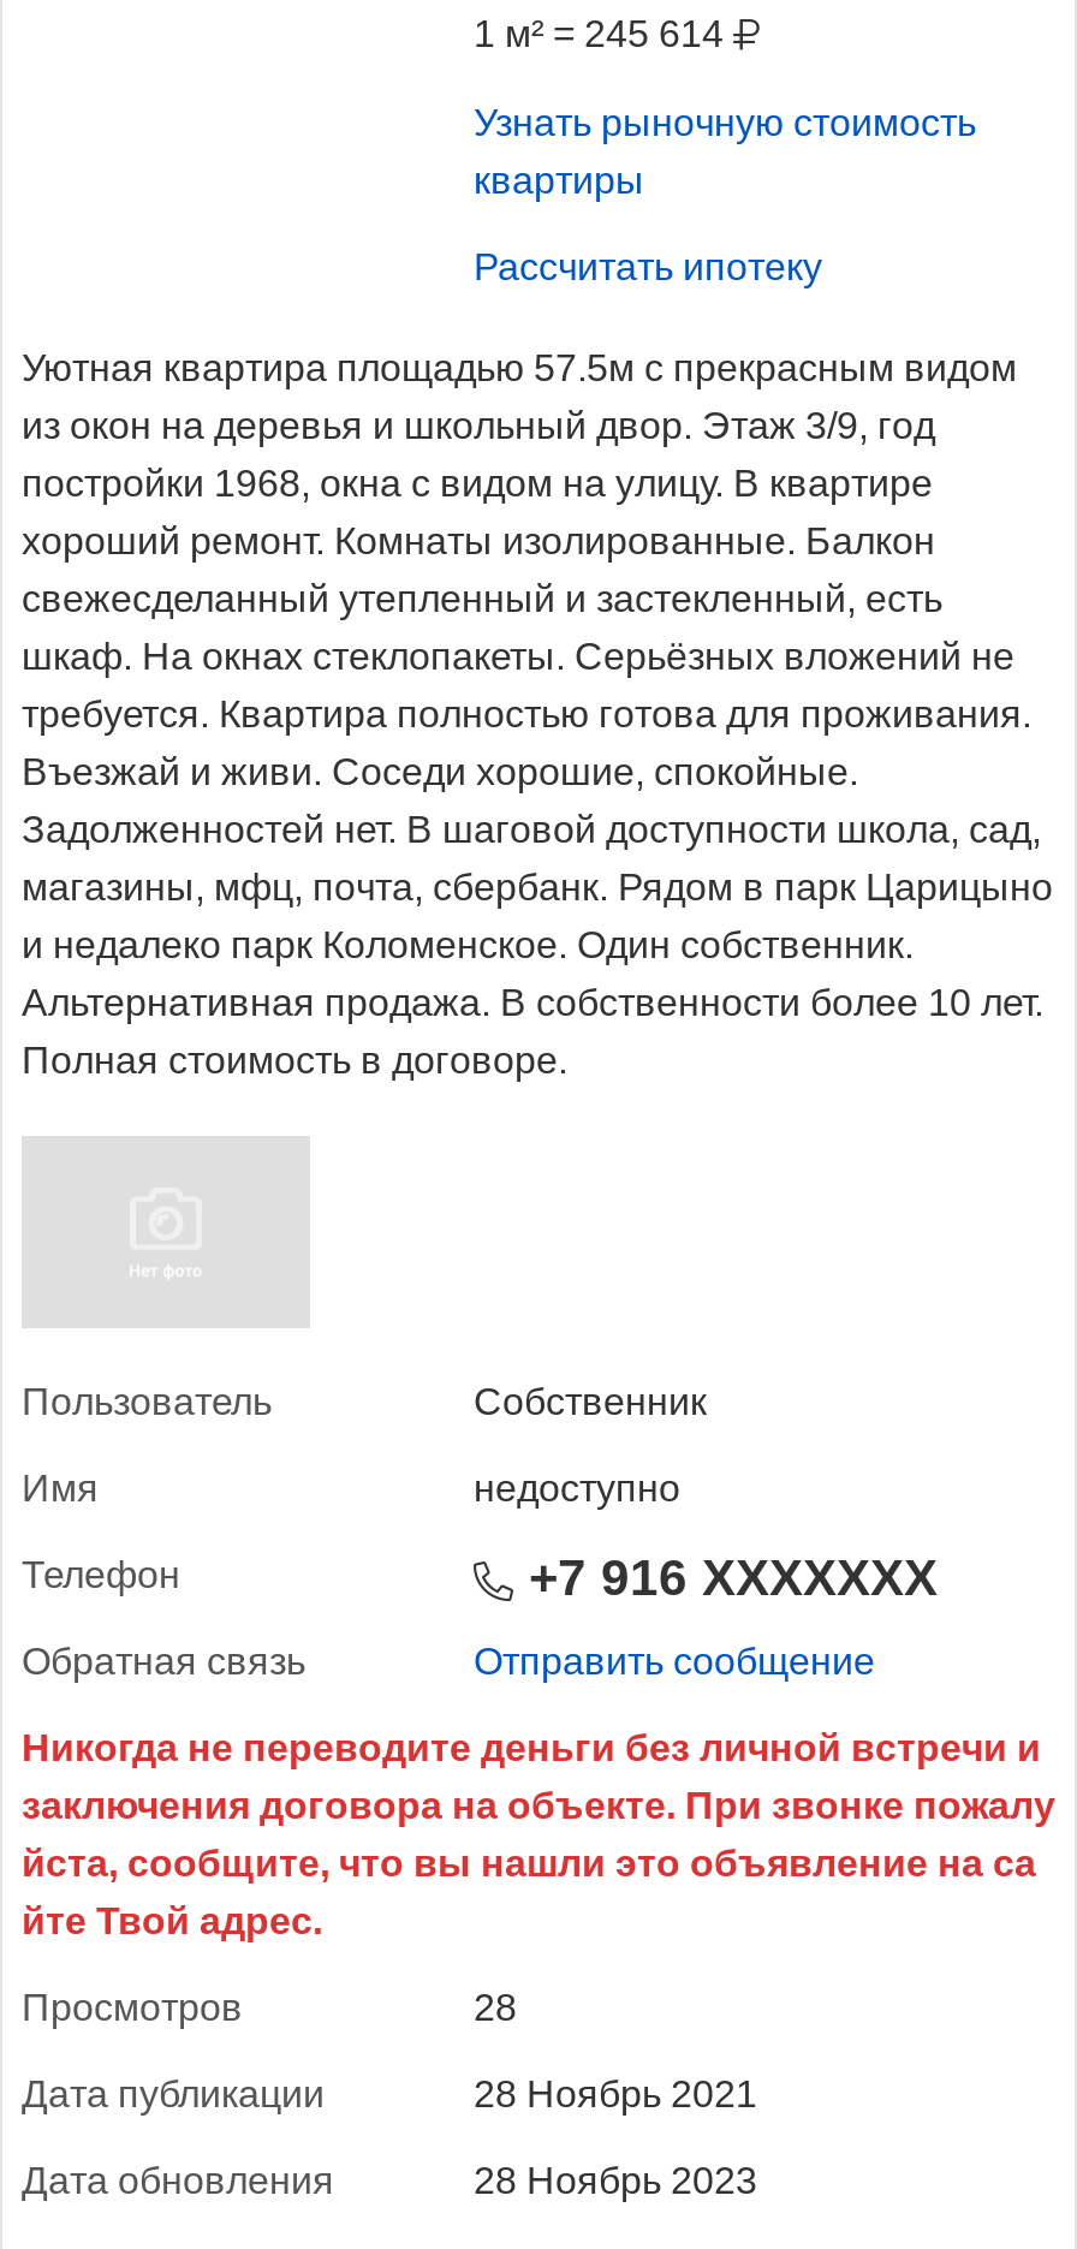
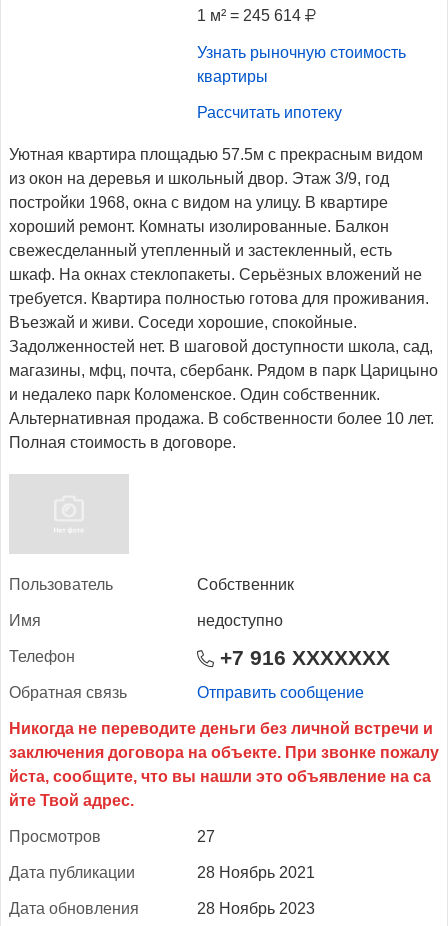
[474,1987,517,2028] 28 -> [197,828,215,845] 27

